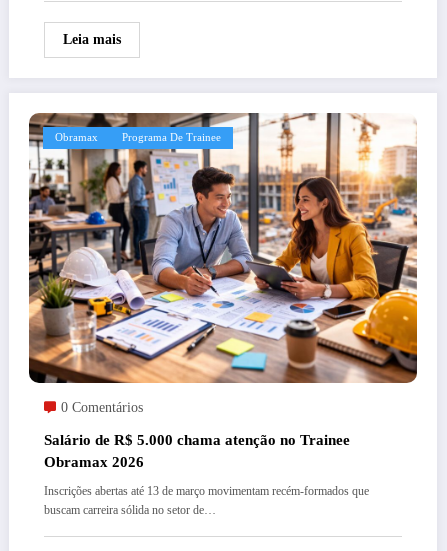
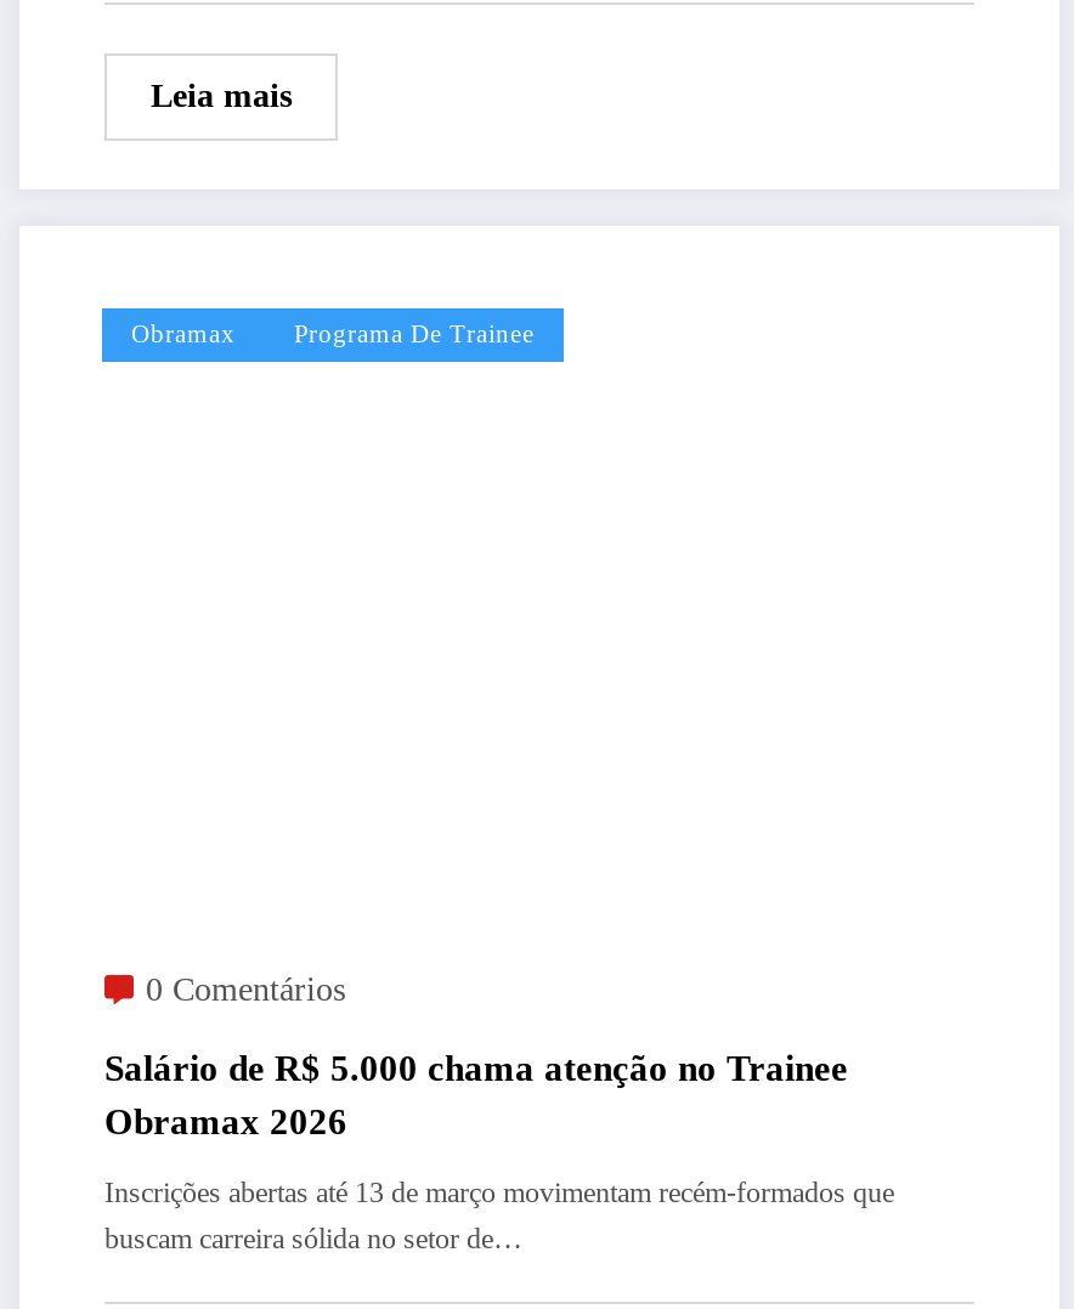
[28,112,418,384] [image] -> none

